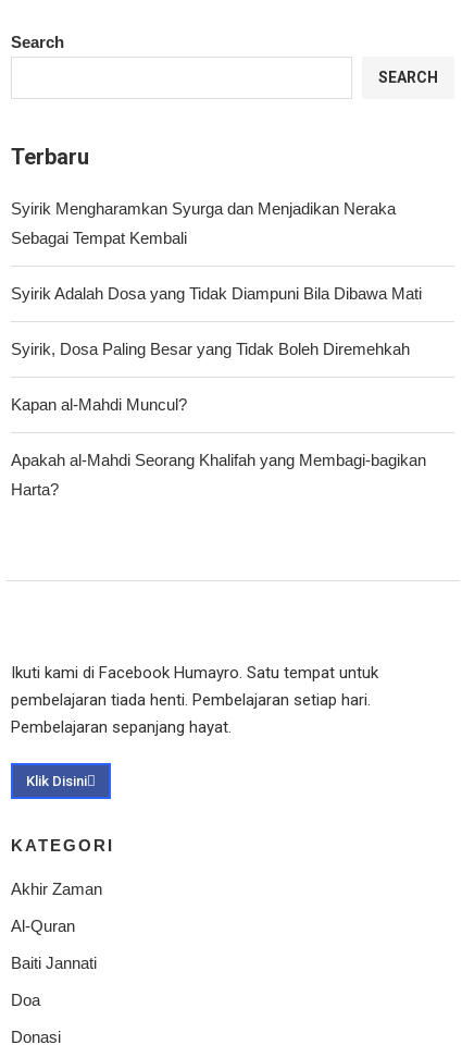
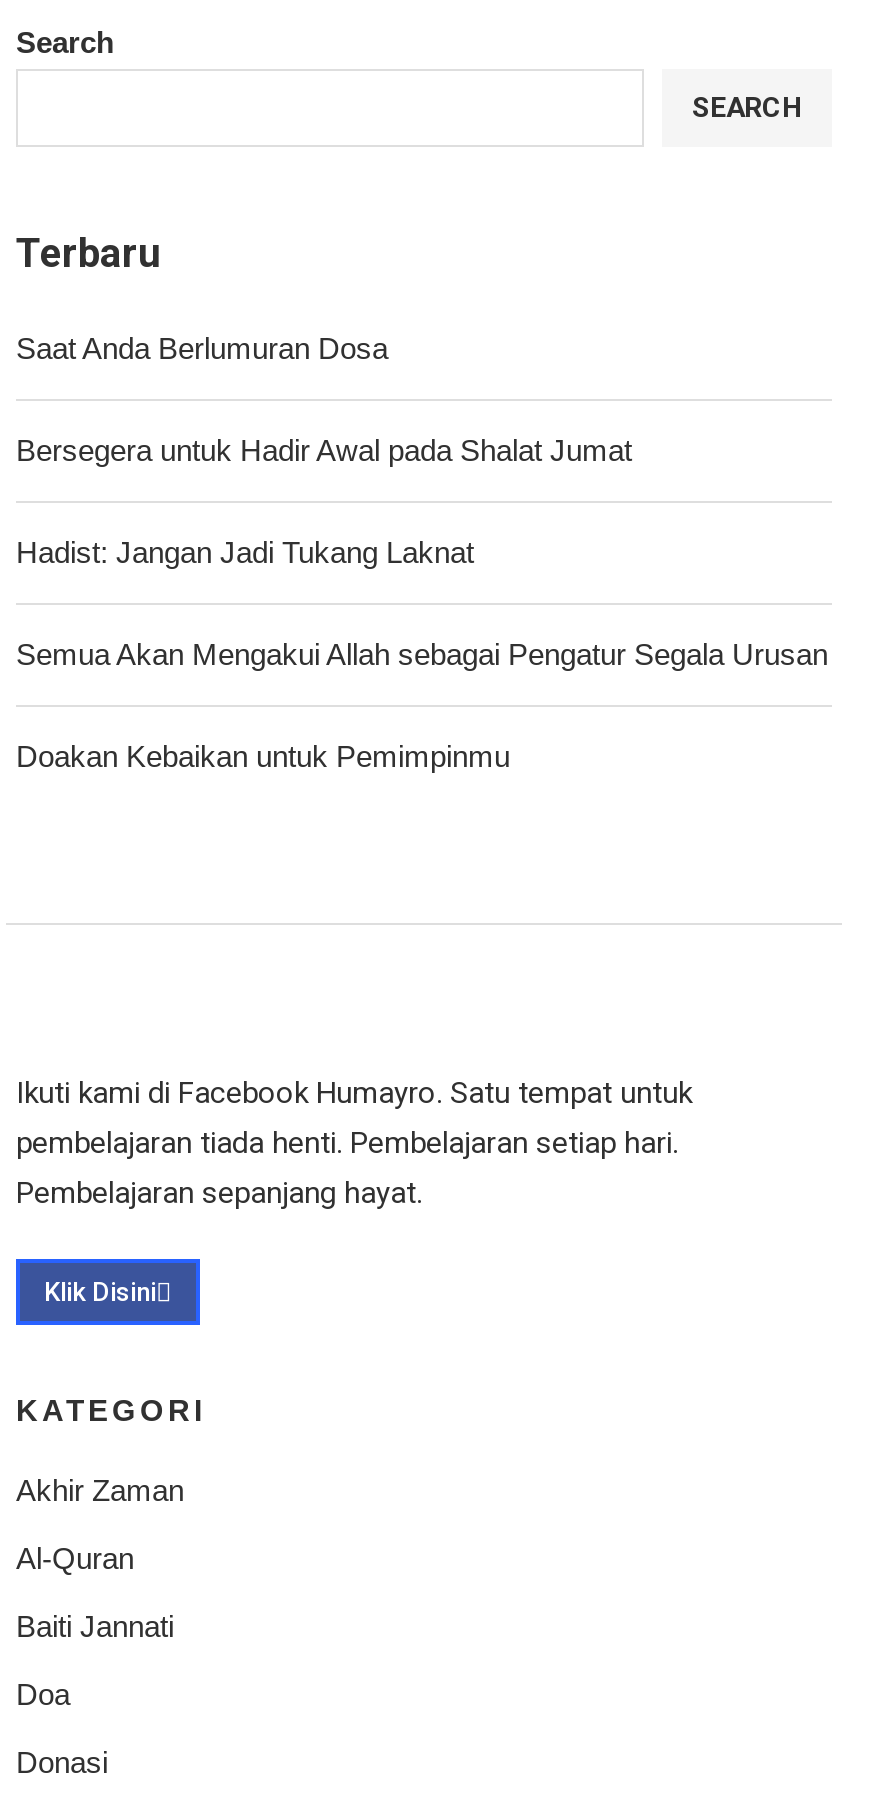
[11,199,426,498] Syirik Mengharamkan Syurga dan Menjadikan Neraka | Sebagai Tempat Kembali | Syirik Adalah Dosa yang Tidak Diampuni Bila Dibawa Mati | Syirik, Dosa Paling Besar yang Tidak Boleh Diremehkah | Kapan al-Mahdi Muncul? | Apakah al-Mahdi Seorang Khalifah yang Membagi-bagikan | Harta? -> [16,331,828,773] Saat Anda Berlumuran Dosa | Bersegera untuk Hadir Awal pada Shalat Jumat | Hadist: Jangan Jadi Tukang Laknat | Semua Akan Mengakui Allah sebagai Pengatur Segala Urusan | Doakan Kebaikan untuk Pemimpinmu

